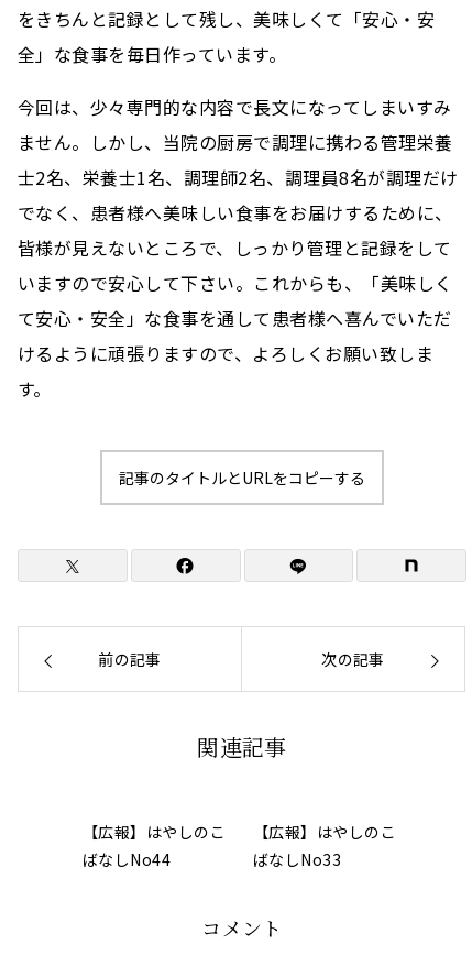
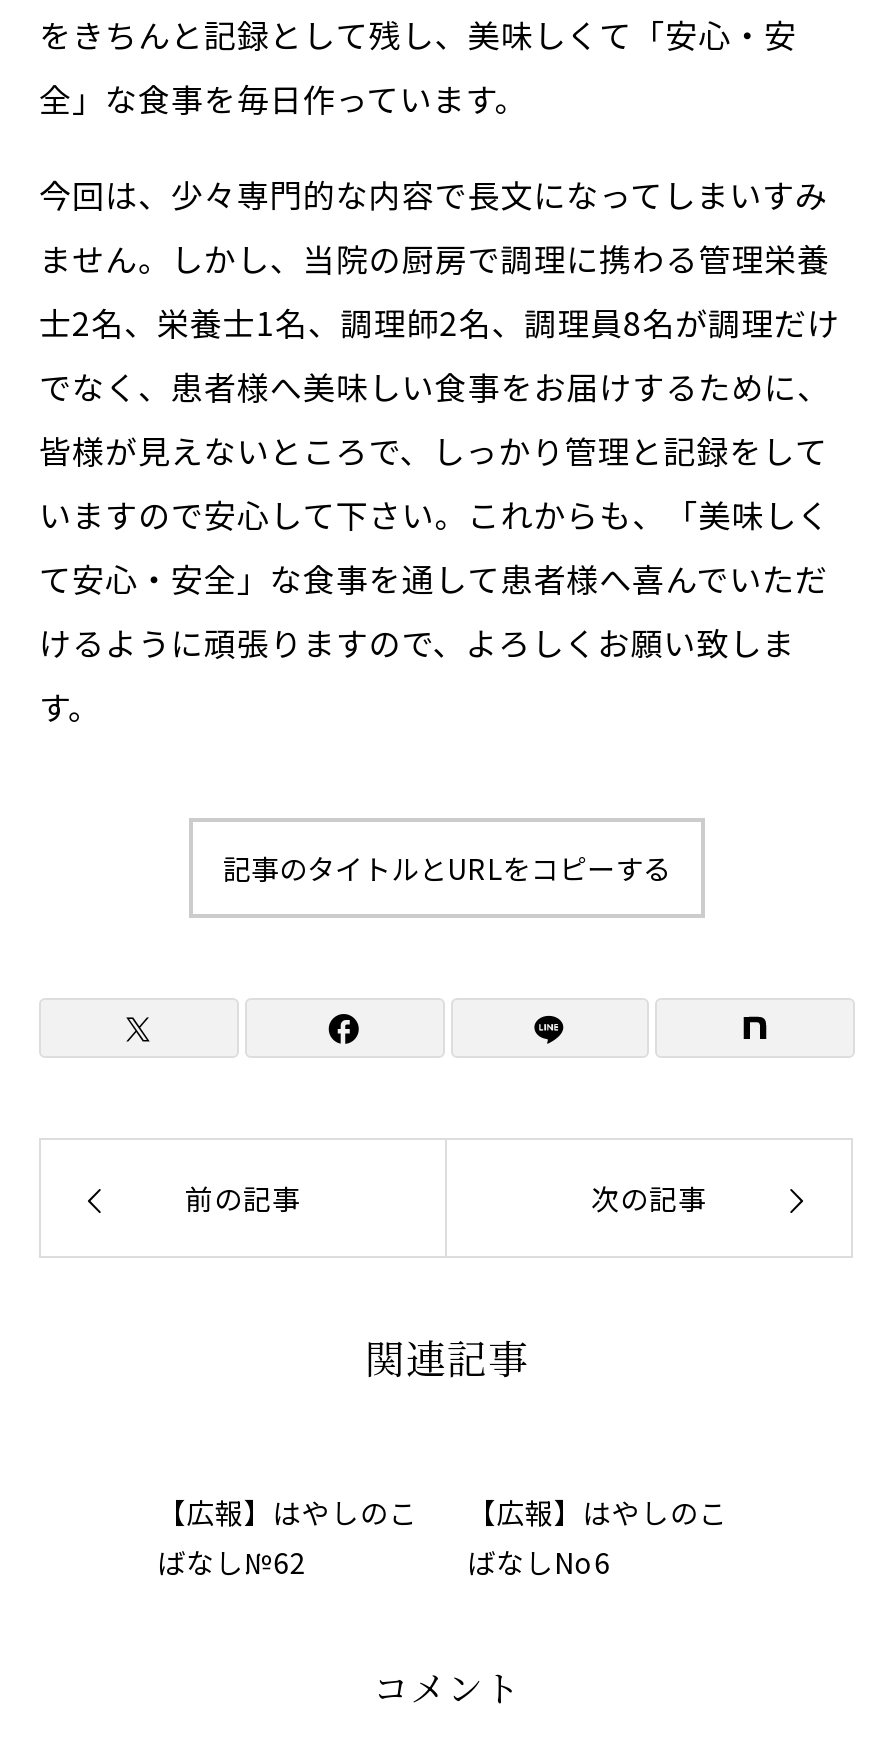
[83,848,171,870] ばなしNo44 -> [157,1542,307,1582] ばなし№62
[253,848,342,870] ばなしNo33 -> [467,1542,611,1582] ばなしNo6

